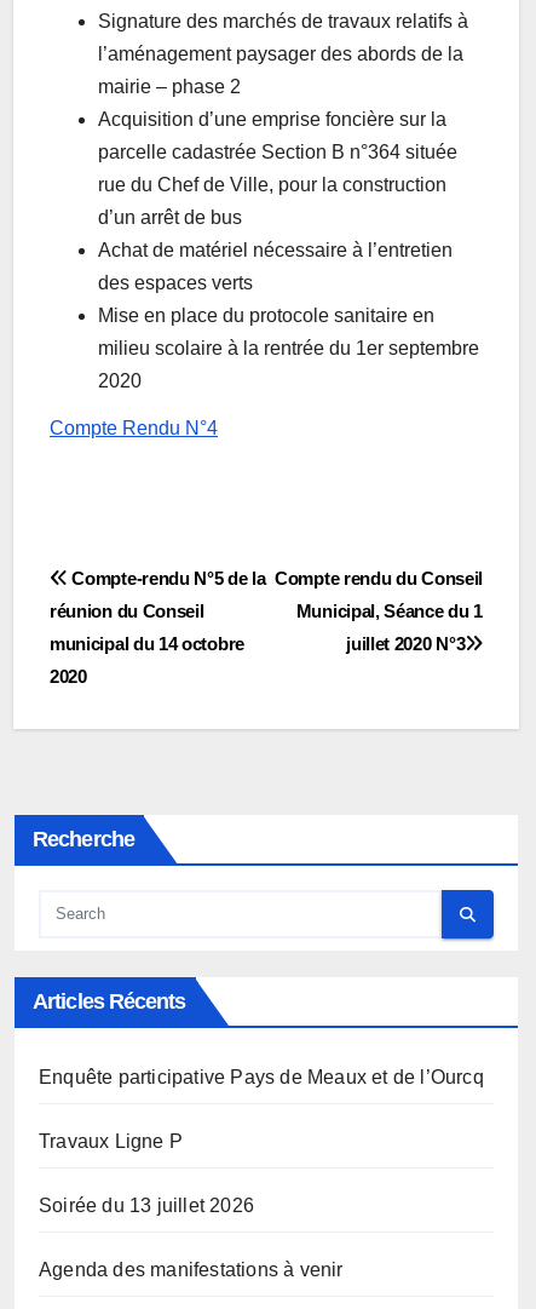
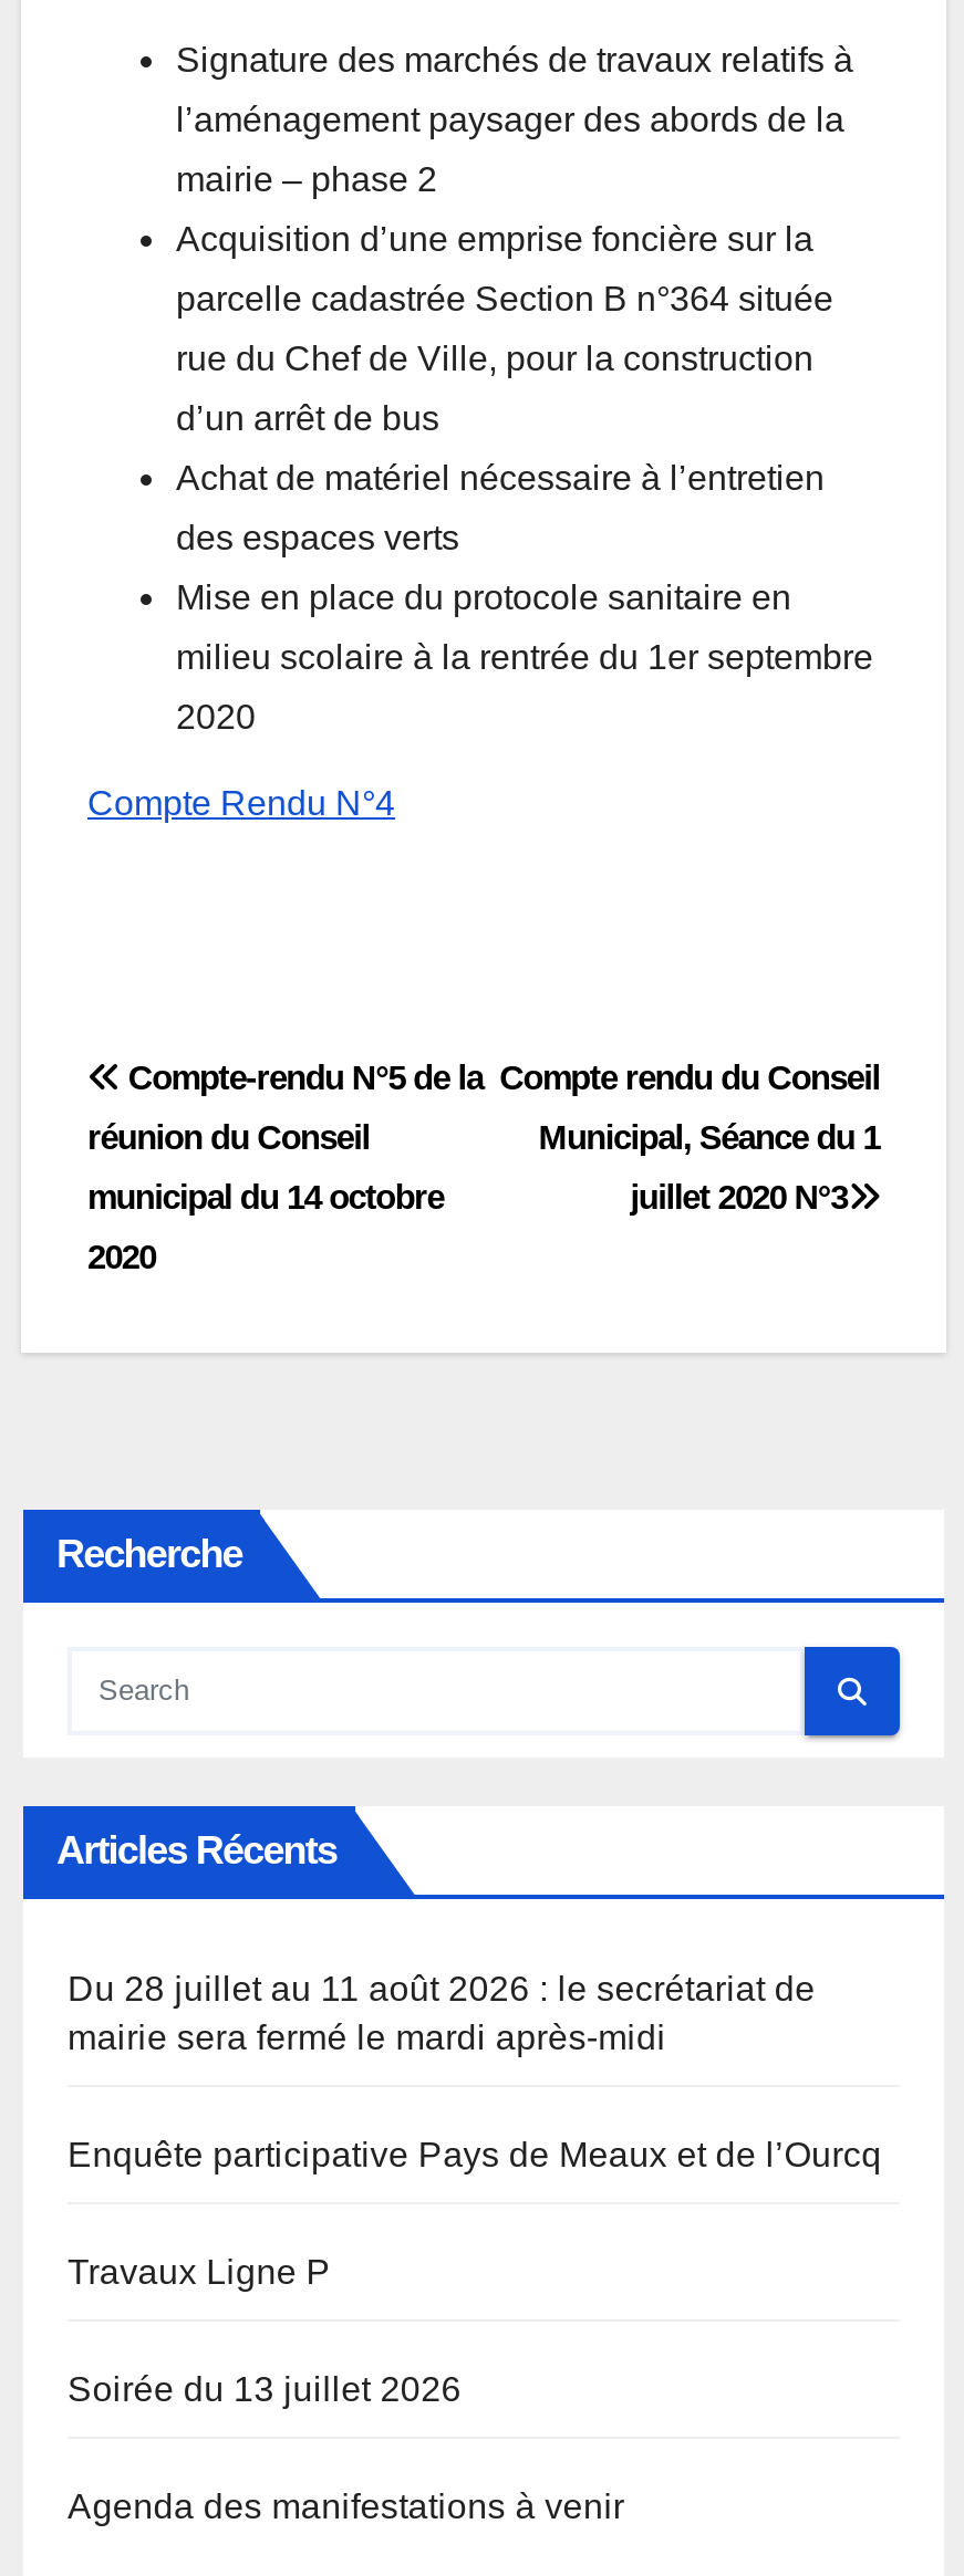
none -> [68,1971,815,2057] Du 28 juillet au 11 août 2026 : le secrétariat de | mairie sera fermé le mardi après-midi

